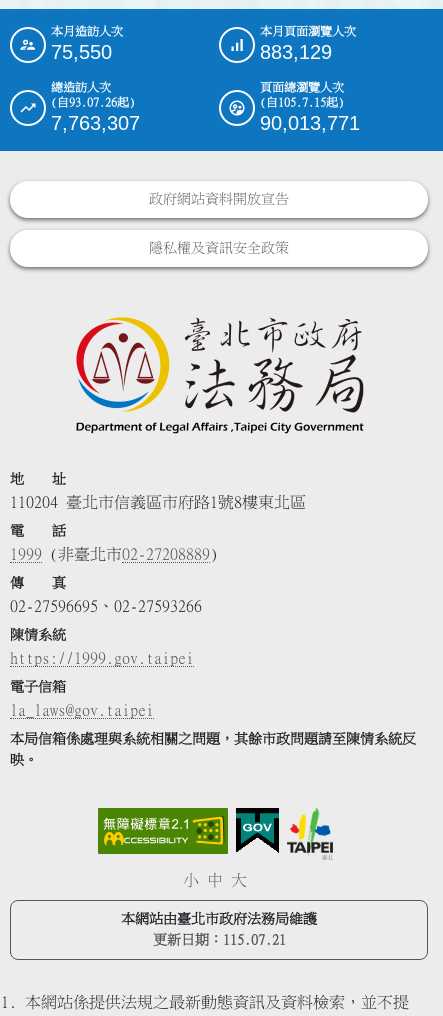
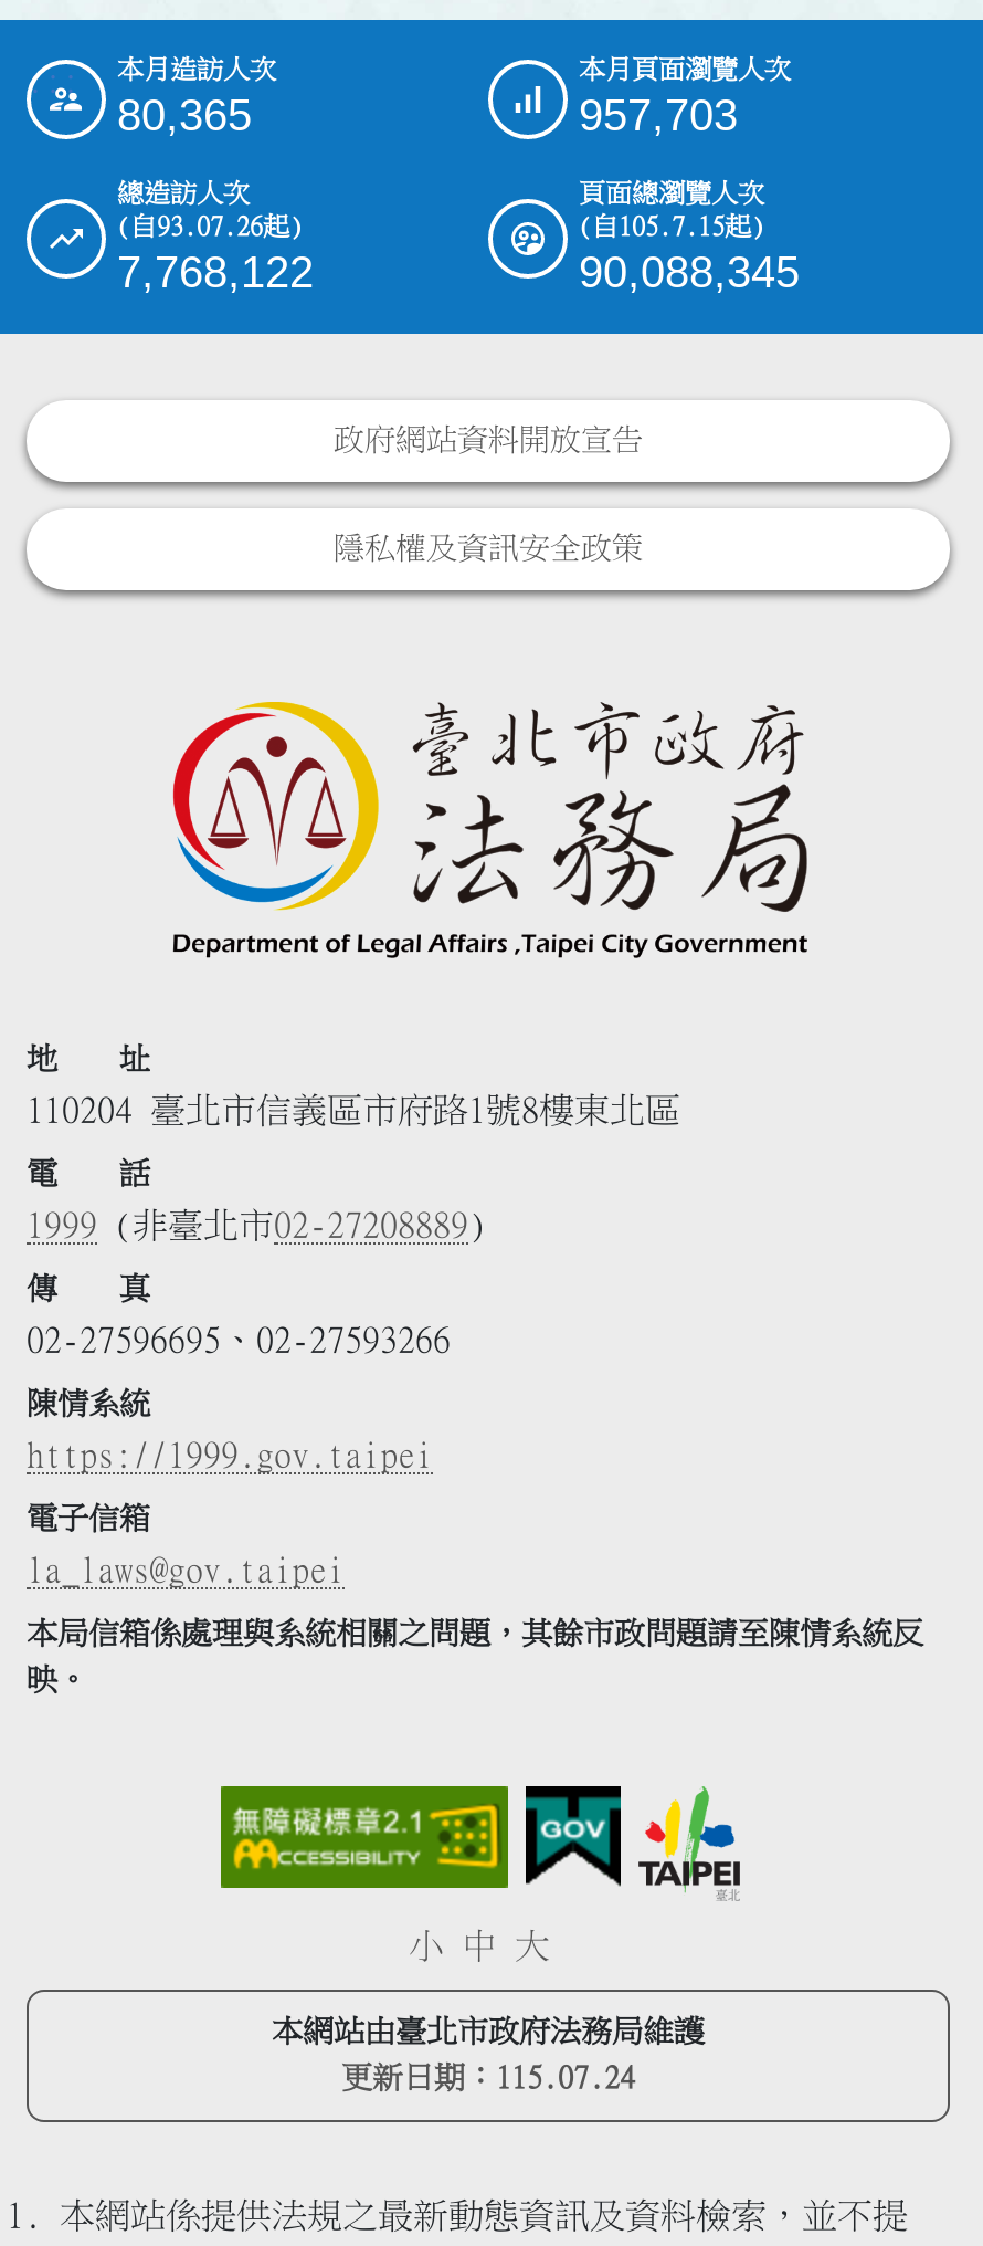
[51,41,112,63] 75,550 -> [117,91,252,140] 80,365
[260,41,332,63] 883,129 -> [579,91,738,140] 957,703
[51,112,140,134] 7,763,307 -> [117,248,314,297] 7,768,122
[260,112,360,134] 90,013,771 -> [579,248,800,297] 90,088,345
[152,933,285,947] 更新日期：115.07.21 -> [341,2063,635,2094] 更新日期：115.07.24

